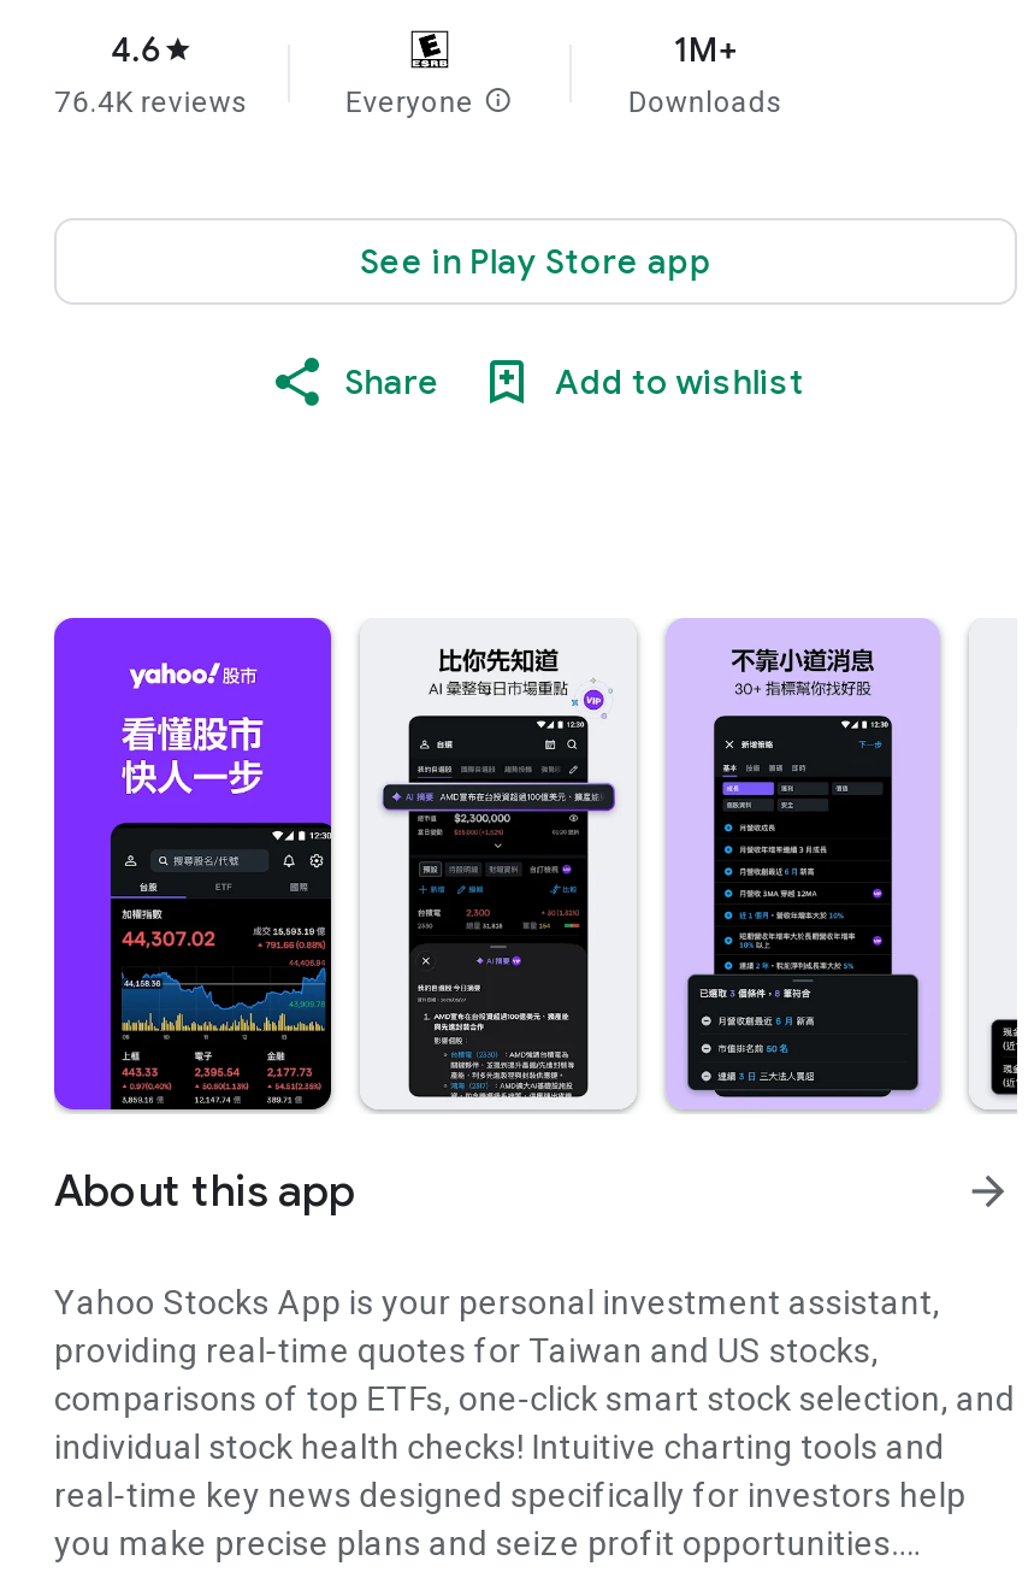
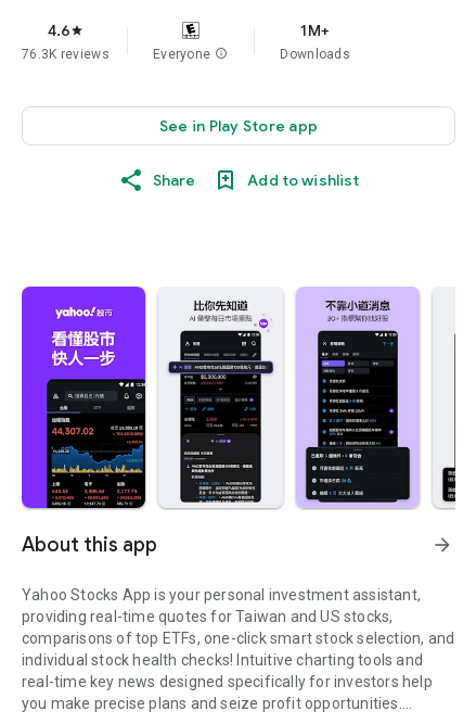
[54,86,249,119] 76.4K reviews -> [22,47,109,62] 76.3K reviews

